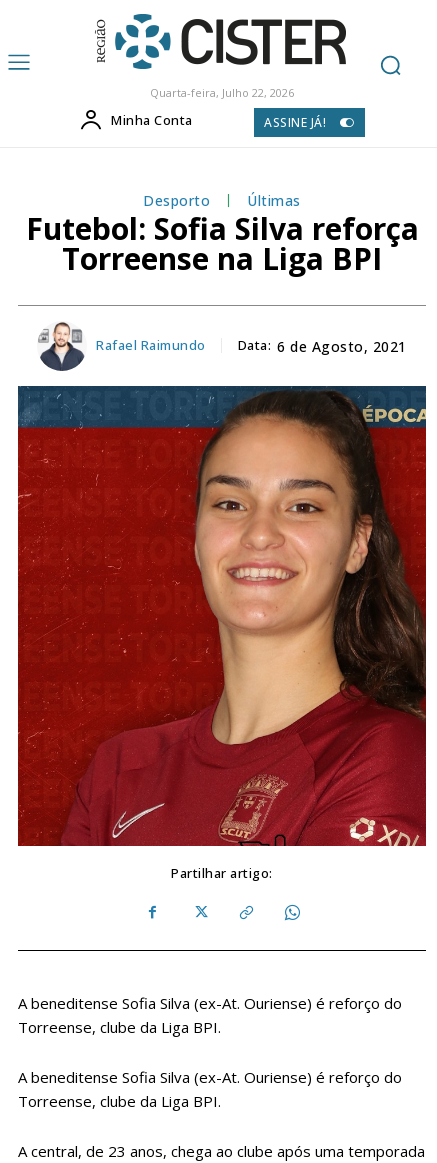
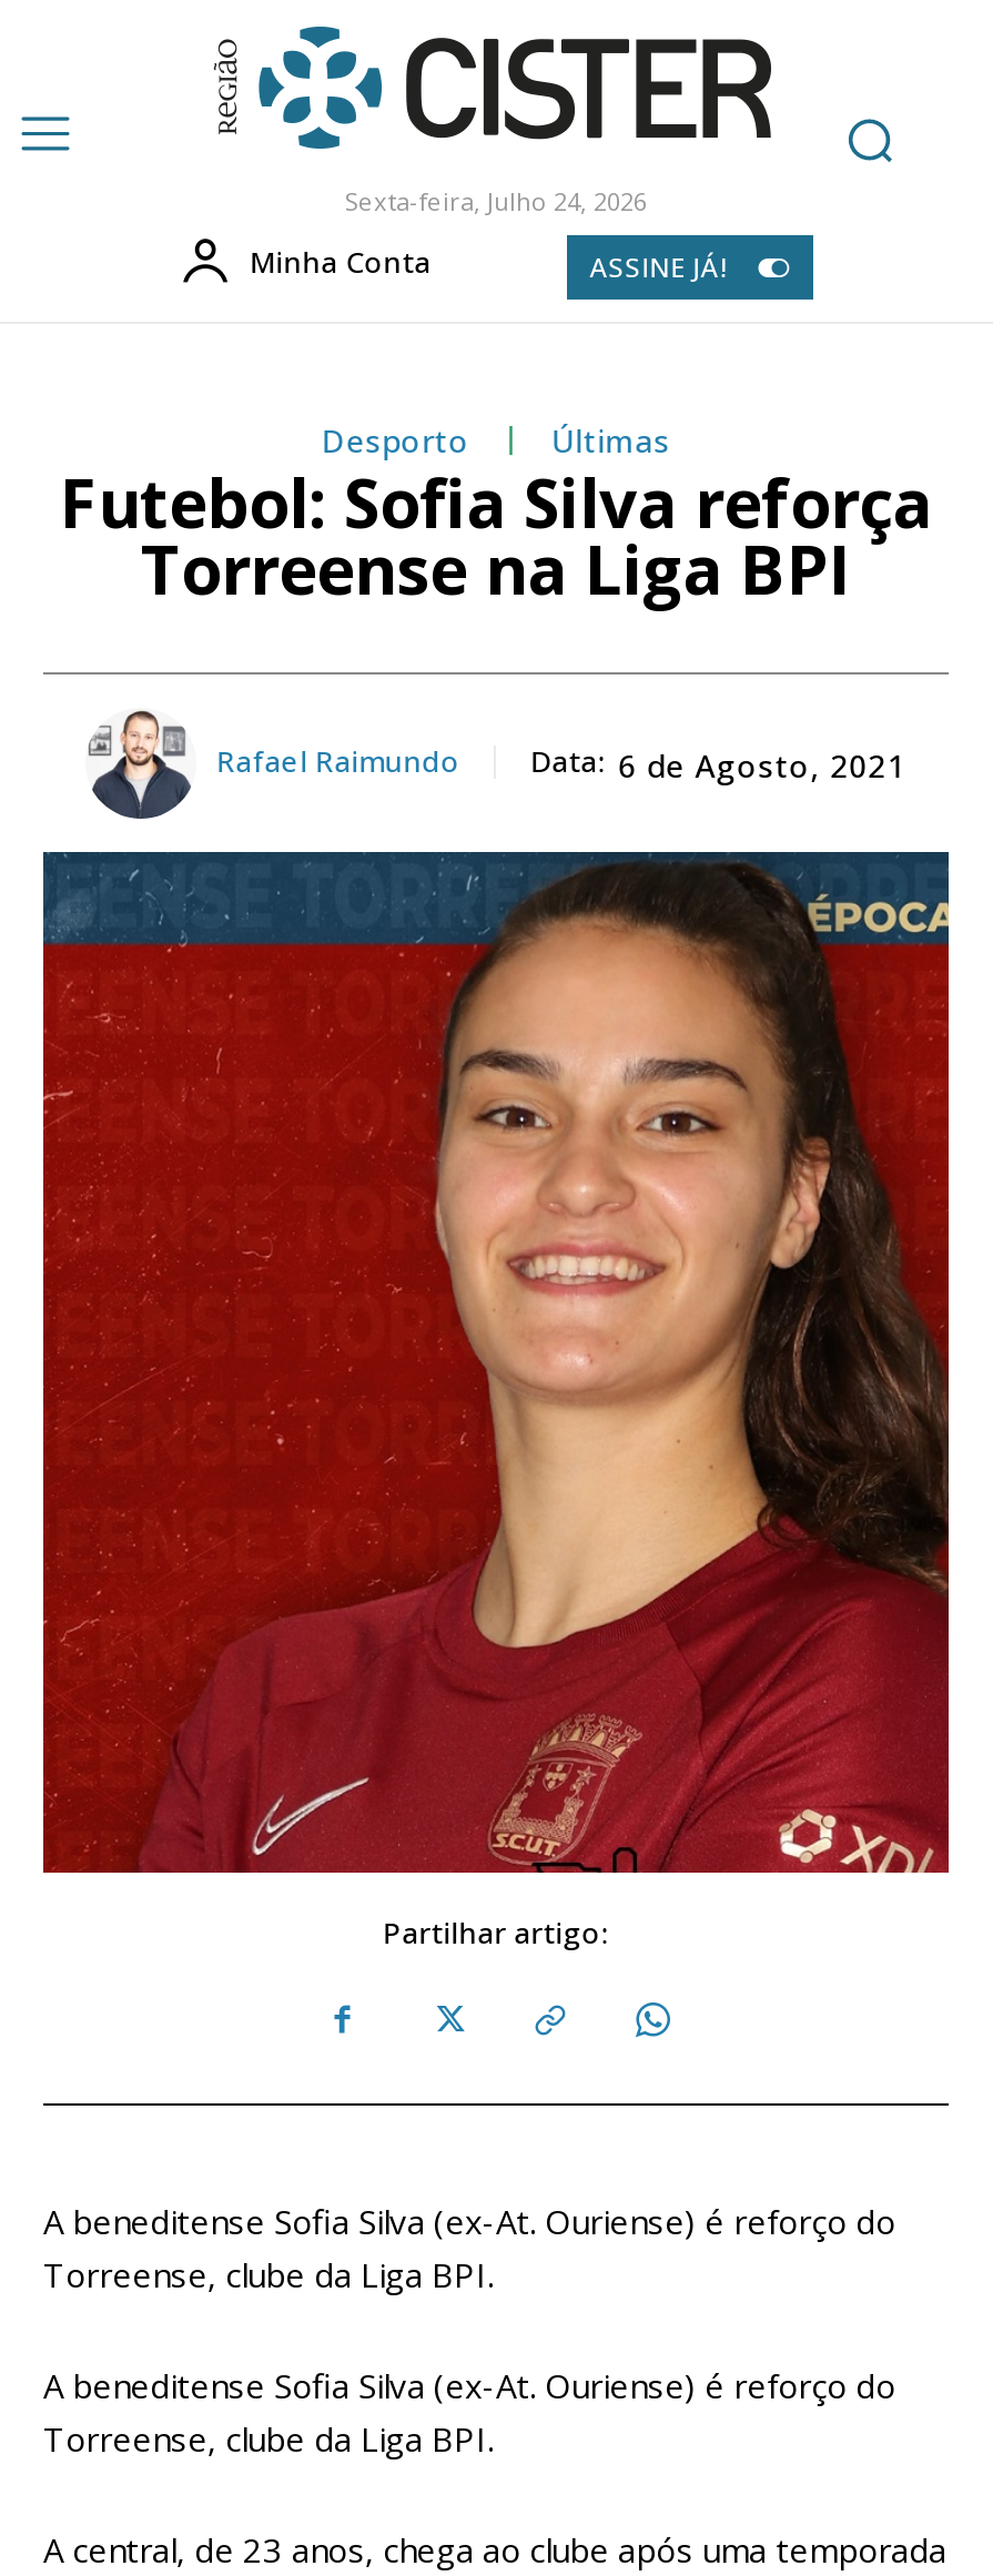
[150,85,294,100] Quarta-feira, Julho 22, 2026 -> [345,184,647,217] Sexta-feira, Julho 24, 2026

